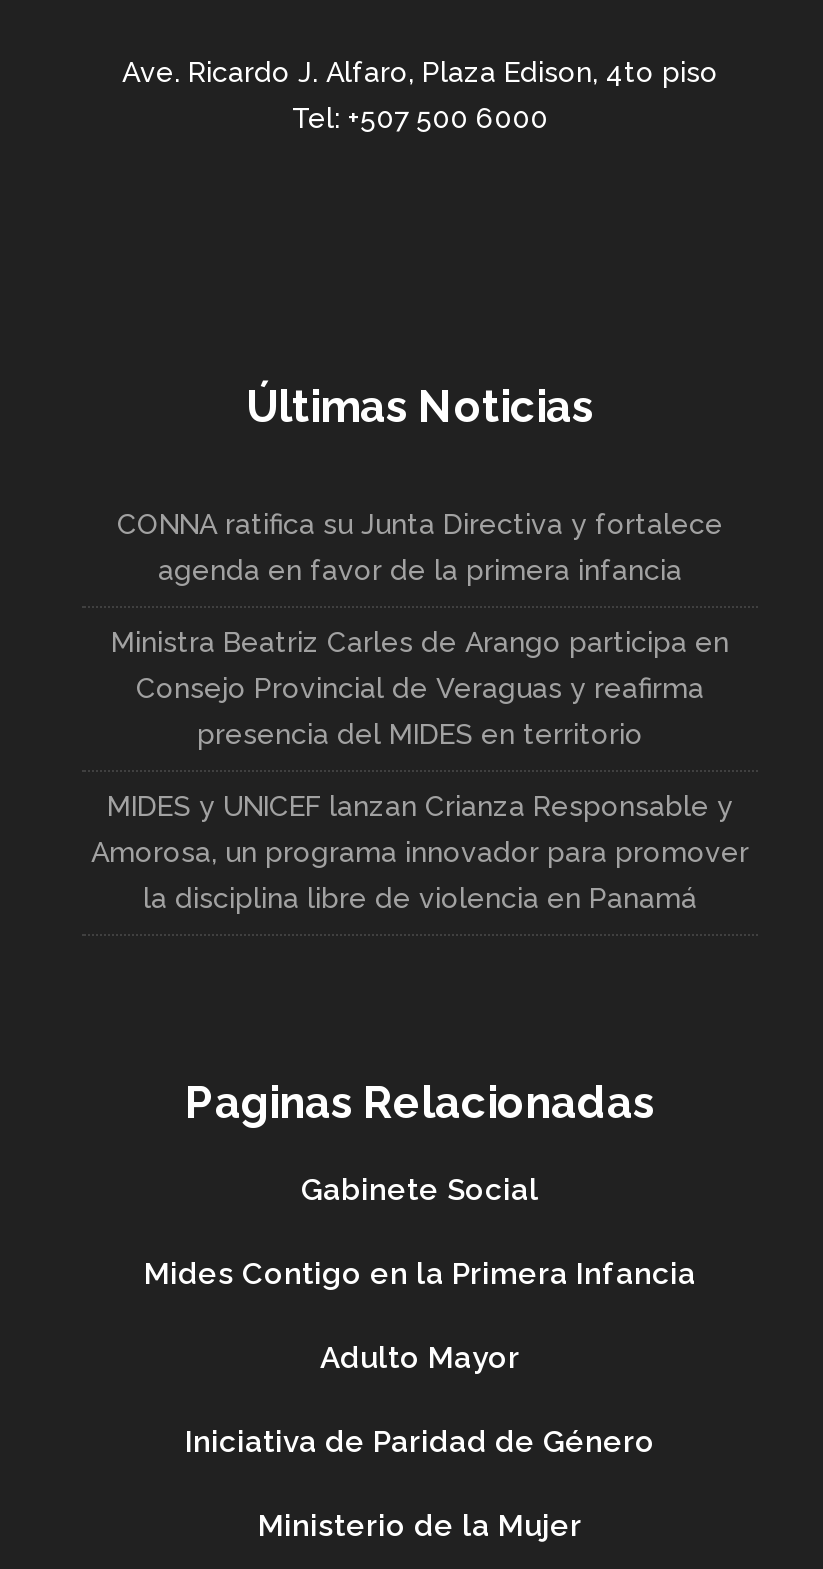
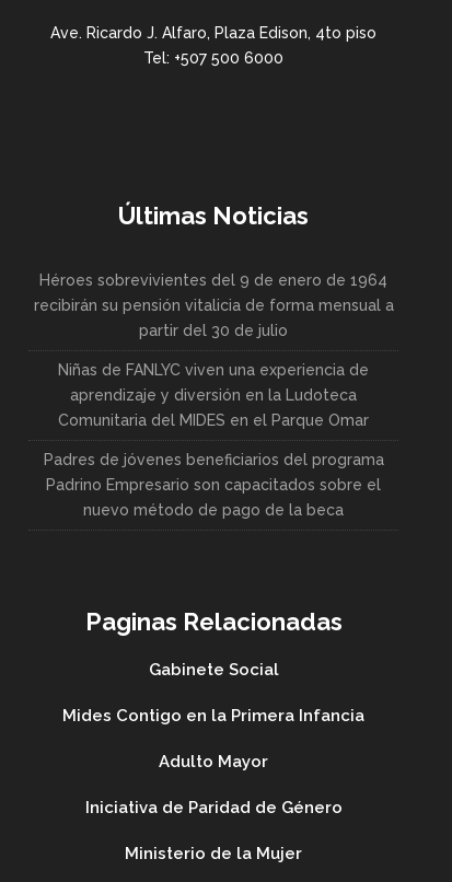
[117,507,723,585] CONNA ratifica su Junta Directiva y fortalece | agenda en favor de la primera infancia -> [33,271,393,339] Héroes sobrevivientes del 9 de enero de 1964 | recibirán su pensión vitalicia de forma mensual a | partir del 30 de julio
[111,625,729,749] Ministra Beatriz Carles de Arango participa en | Consejo Provincial de Veraguas y reafirma | presencia del MIDES en territorio -> [58,361,369,429] Niñas de FANLYC viven una experiencia de | aprendizaje y diversión en la Ludoteca | Comunitaria del MIDES en el Parque Omar
[91,789,749,913] MIDES y UNICEF lanzan Crianza Responsable y | Amorosa, un programa innovador para promover | la disciplina libre de violencia en Panamá -> [43,451,384,518] Padres de jóvenes beneficiarios del programa | Padrino Empresario son capacitados sobre el | nuevo método de pago de la beca

